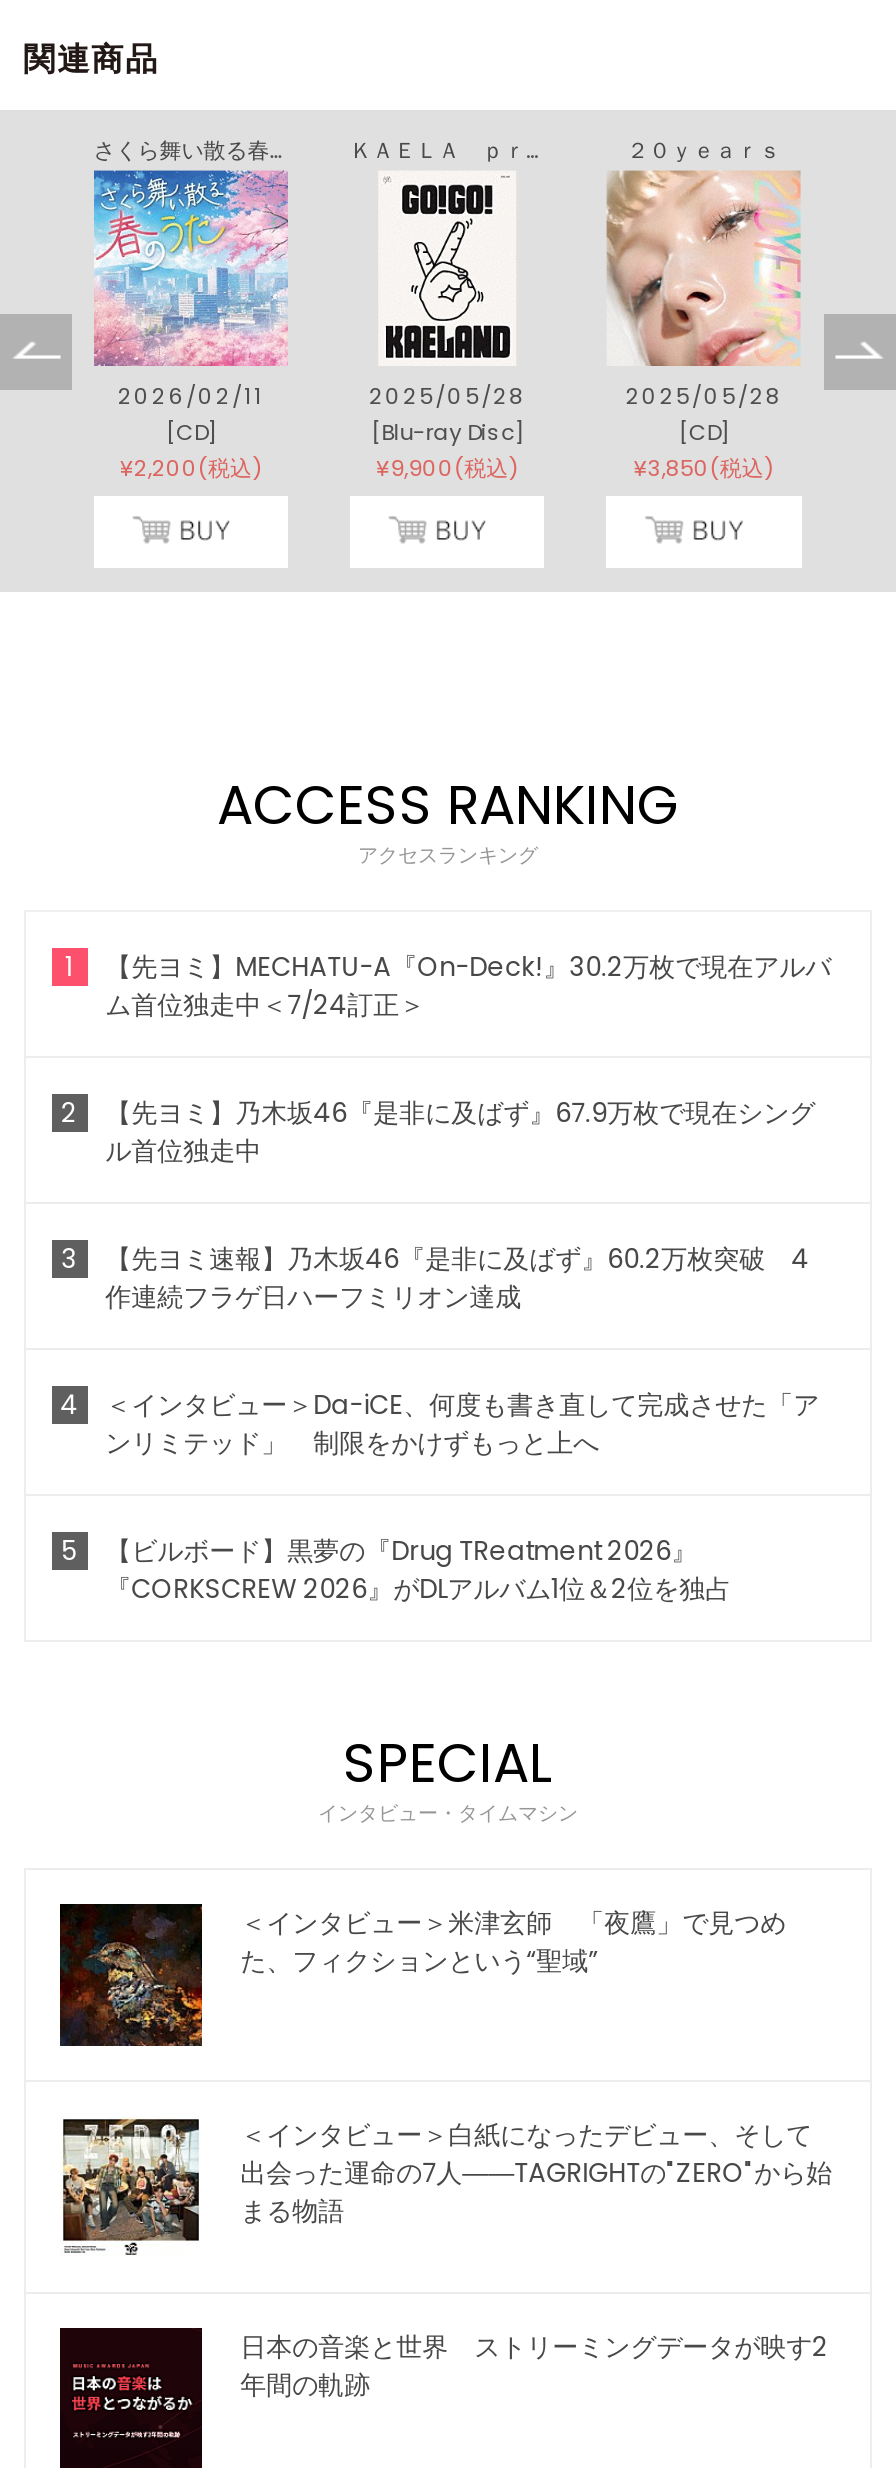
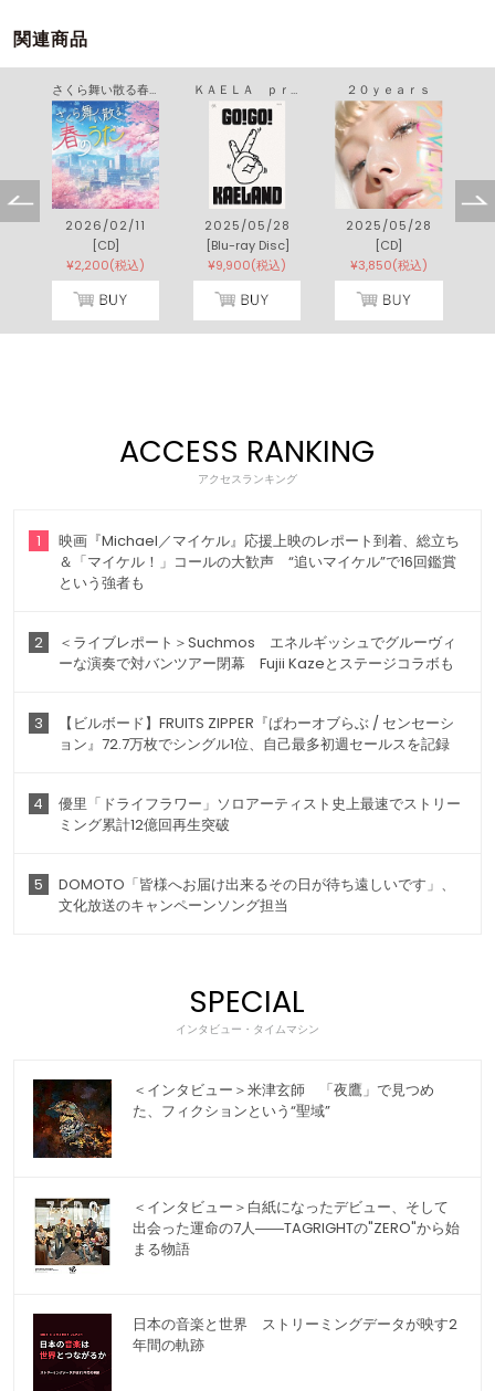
[105,948,831,1024] 【先ヨミ】MECHATU-A『On-Deck!』30.2万枚で現在アルバ | ム首位独走中＜7/24訂正＞ -> [58,531,459,594] 映画『Michael／マイケル』応援上映のレポート到着、総立ち | ＆「マイケル！」コールの大歓声 “追いマイケル”で16回鑑賞 | という強者も
[105,1094,815,1170] 【先ヨミ】乃木坂46『是非に及ばず』67.9万枚で現在シング | ル首位独走中 -> [58,632,456,674] ＜ライブレポート＞Suchmos エネルギッシュでグルーヴィ | ーな演奏で対バンツアー閉幕 Fujii Kazeとステージコラボも
[105,1240,809,1316] 【先ヨミ速報】乃木坂46『是非に及ばず』60.2万枚突破 4 | 作連続フラゲ日ハーフミリオン達成 -> [58,713,454,755] 【ビルボード】FRUITS ZIPPER『ぱわーオブらぶ / センセーシ | ョン』72.7万枚でシングル1位、自己最多初週セールスを記録
[105,1386,819,1462] ＜インタビュー＞Da-iCE、何度も書き直して完成させた「ア | ンリミテッド」 制限をかけずもっと上へ -> [58,793,460,835] 優里「ドライフラワー」ソロアーティスト史上最速でストリー | ミング累計12億回再生突破
[105,1532,731,1608] 【ビルボード】黒夢の『Drug TReatment 2026』 | 『CORKSCREW 2026』がDLアルバム1位＆2位を独占 -> [58,874,455,916] DOMOTO「皆様へお届け出来るその日が待ち遠しいです」、 | 文化放送のキャンペーンソング担当

